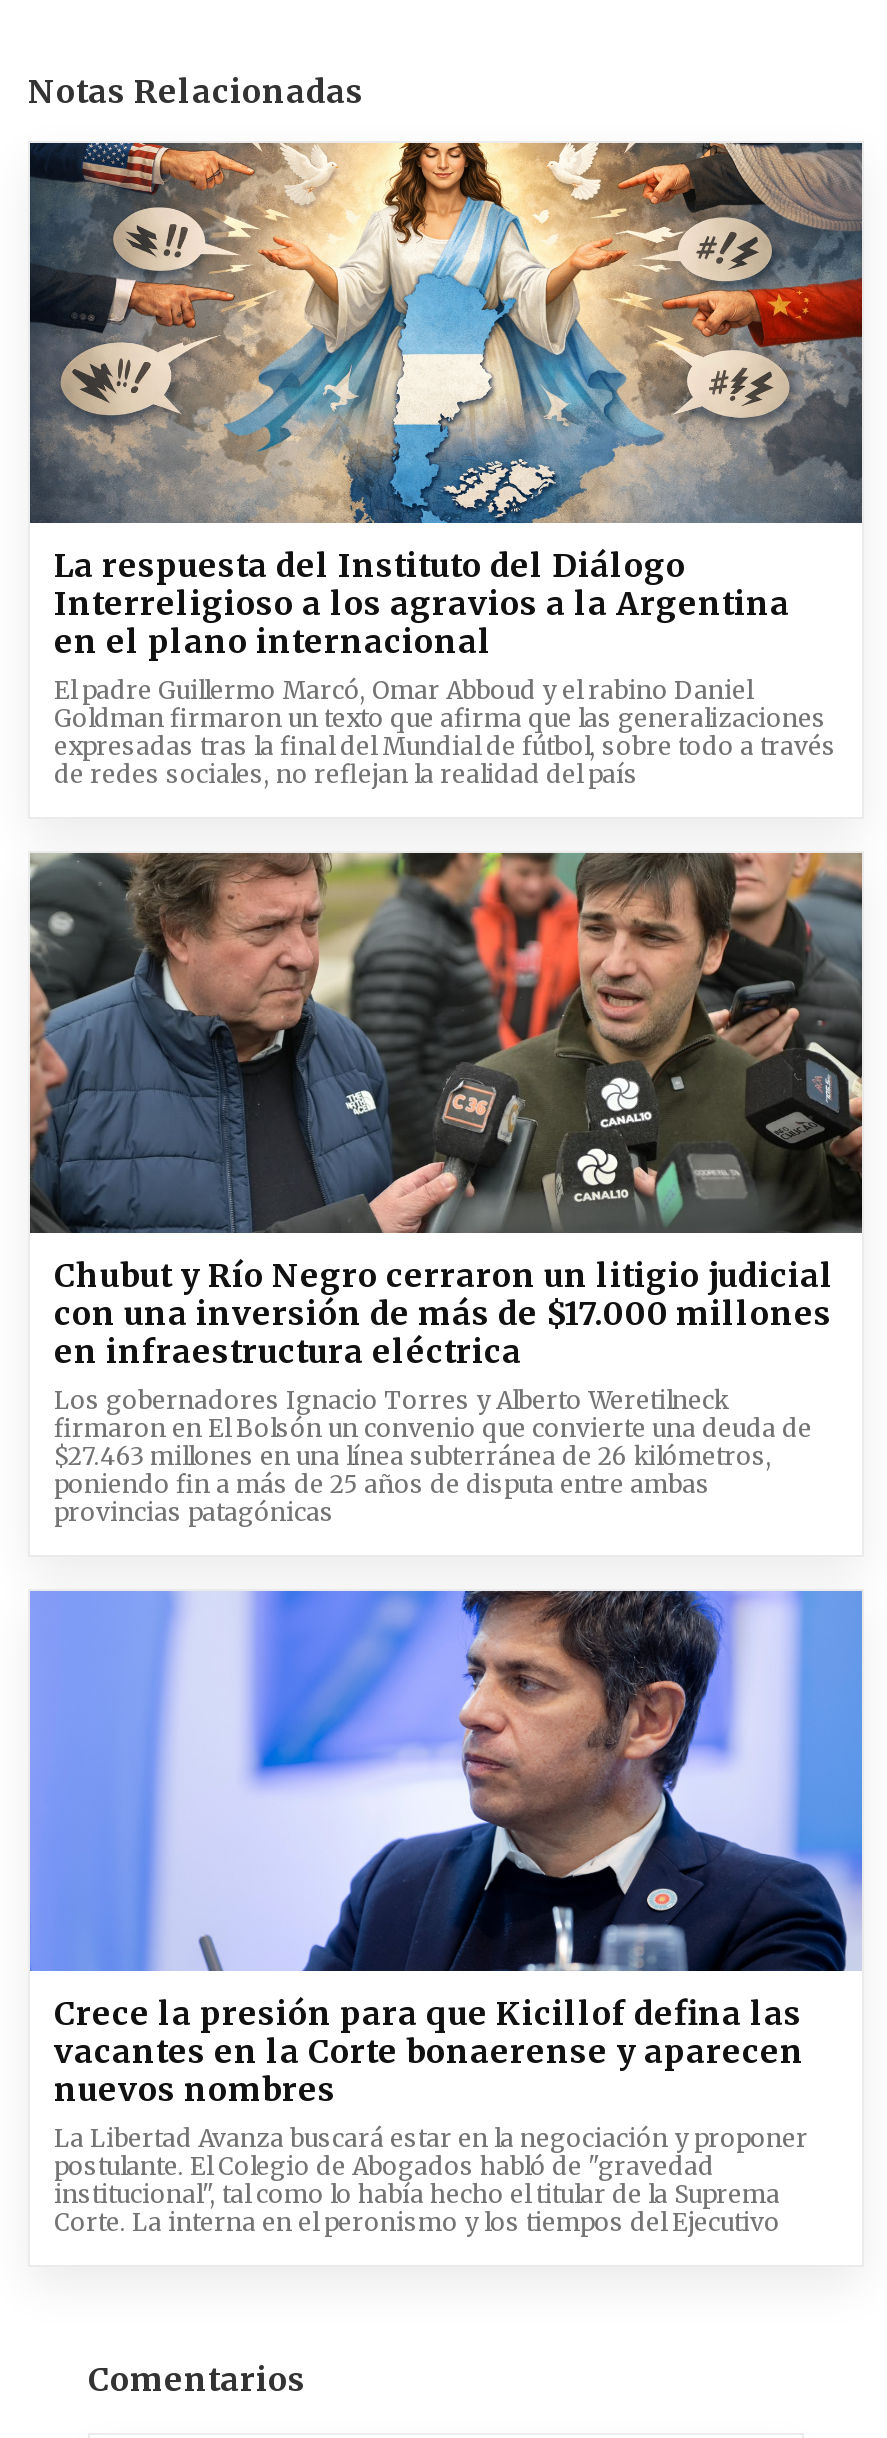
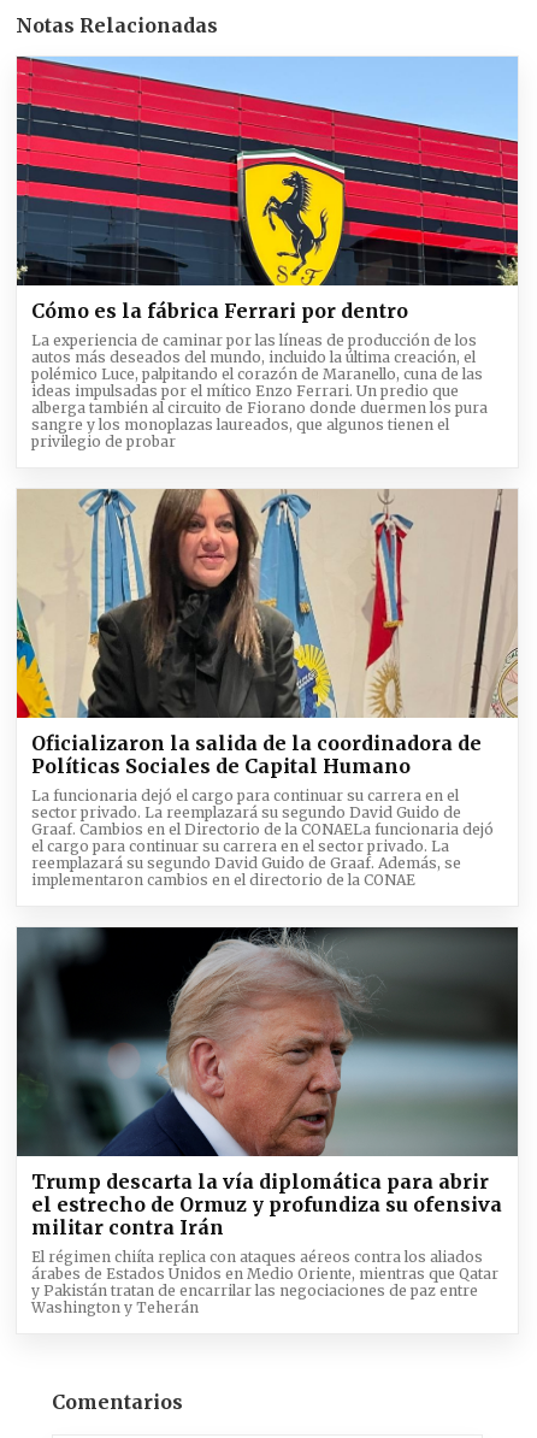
[28,141,864,789] [image] | La respuesta del Instituto del Diálogo | Interreligioso a los agravios a la Argentina | en el plano internacional | El padre Guillermo Marcó, Omar Abboud y el rabino Daniel | Goldman firmaron un texto que afirma que las generalizaciones | expresadas tras la final del Mundial de fútbol, sobre todo a través | de redes sociales, no reflejan la realidad del país -> [16,55,519,450] [image] | Cómo es la fábrica Ferrari por dentro | La experiencia de caminar por las líneas de producción de los | autos más deseados del mundo, incluido la última creación, el | polémico Luce, palpitando el corazón de Maranello, cuna de las | ideas impulsadas por el mítico Enzo Ferrari. Un predio que | alberga también al circuito de Fiorano donde duermen los pura | sangre y los monoplazas laureados, que algunos tienen el | privilegio de probar
[28,851,864,1527] [image] | Chubut y Río Negro cerraron un litigio judicial | con una inversión de más de $17.000 millones | en infraestructura eléctrica | Los gobernadores Ignacio Torres y Alberto Weretilneck | firmaron en El Bolsón un convenio que convierte una deuda de | $27.463 millones en una línea subterránea de 26 kilómetros, | poniendo fin a más de 25 años de disputa entre ambas | provincias patagónicas -> [16,484,519,889] [image] | Oficializaron la salida de la coordinadora de | Políticas Sociales de Capital Humano | La funcionaria dejó el cargo para continuar su carrera en el | sector privado. La reemplazará su segundo David Guido de | Graaf. Cambios en el Directorio de la CONAELa funcionaria dejó | el cargo para continuar su carrera en el sector privado. La | reemplazará su segundo David Guido de Graaf. Además, se | implementaron cambios en el directorio de la CONAE
[28,1589,864,2237] [image] | Crece la presión para que Kicillof defina las | vacantes en la Corte bonaerense y aparecen | nuevos nombres | La Libertad Avanza buscará estar en la negociación y proponer | postulante. El Colegio de Abogados habló de "gravedad | institucional", tal como lo había hecho el titular de la Suprema | Corte. La interna en el peronismo y los tiempos del Ejecutivo -> [16,926,519,1316] [image] | Trump descarta la vía diplomática para abrir | el estrecho de Ormuz y profundiza su ofensiva | militar contra Irán | El régimen chiíta replica con ataques aéreos contra los aliados | árabes de Estados Unidos en Medio Oriente, mientras que Qatar | y Pakistán tratan de encarrilar las negociaciones de paz entre | Washington y Teherán

